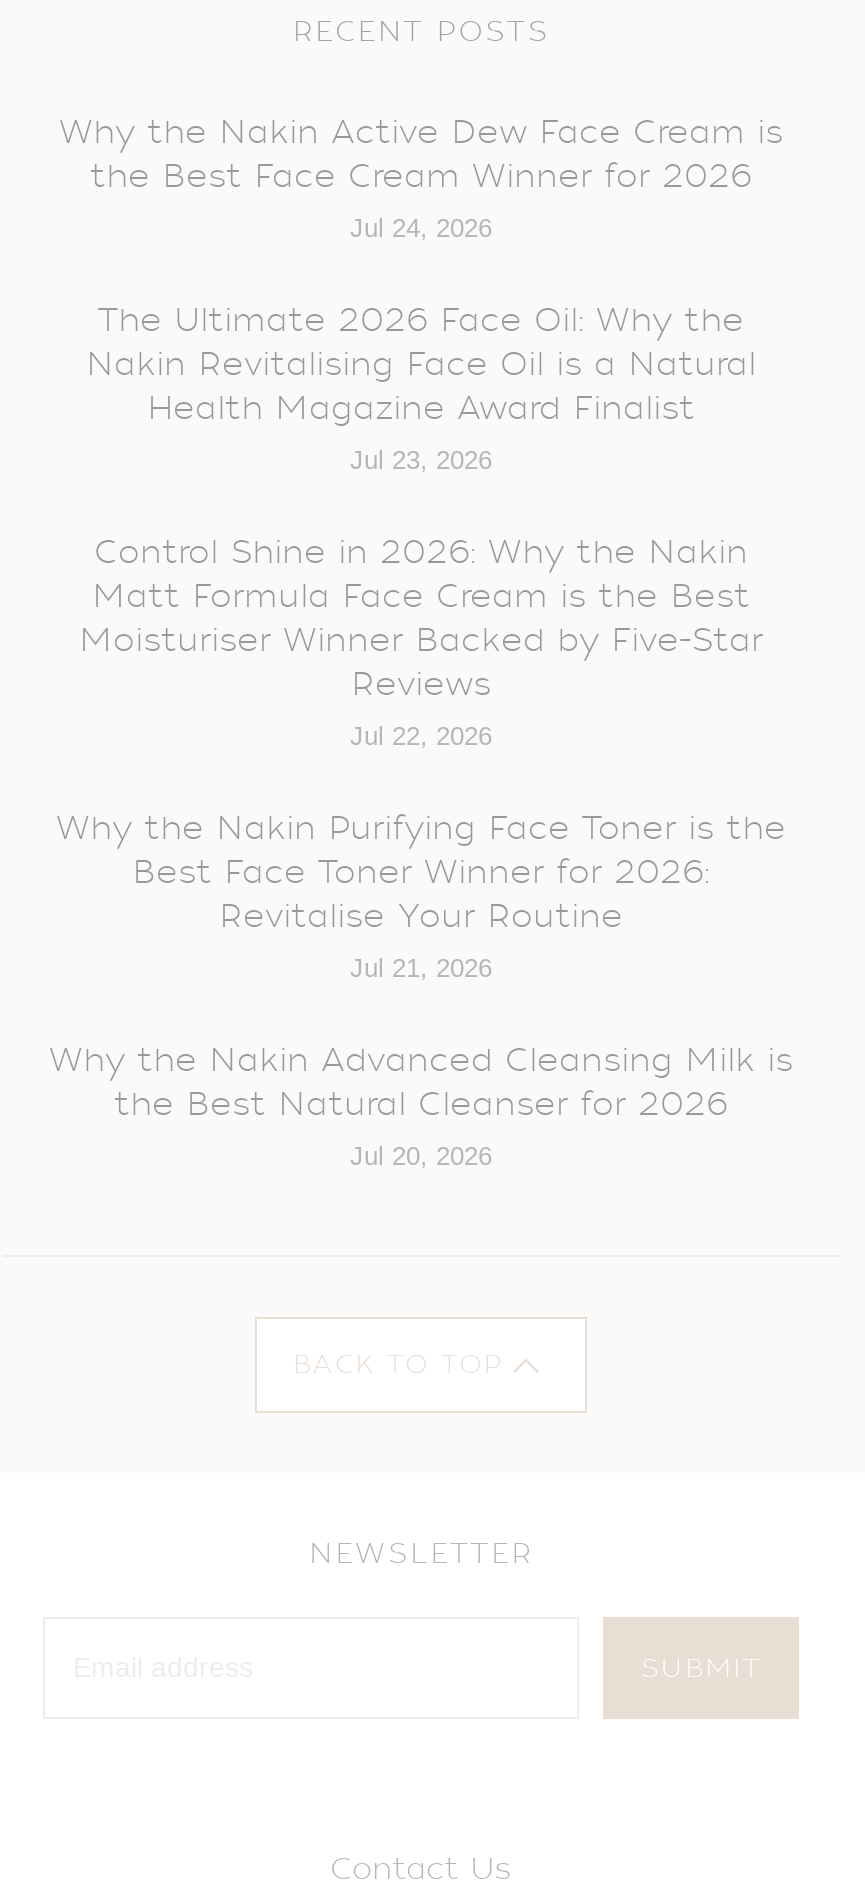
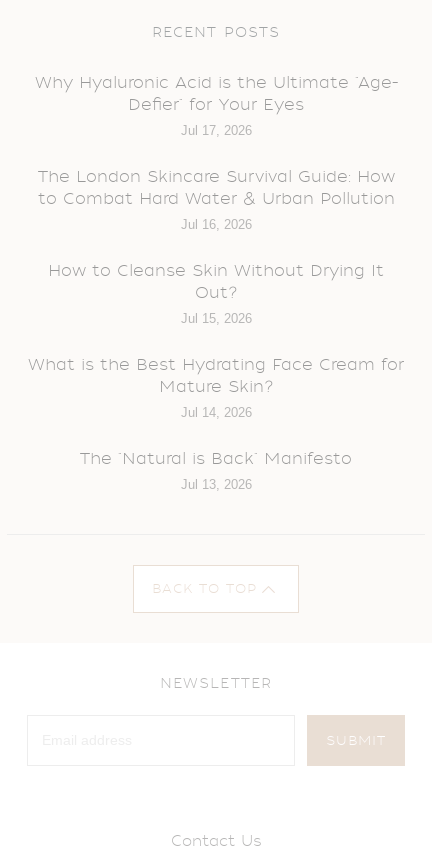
[59,111,783,243] Why the Nakin Active Dew Face Cream is | the Best Face Cream Winner for 2026 | Jul 24, 2026 -> [34,72,397,138] Why Hyaluronic Acid is the Ultimate "Age- | Defier" for Your Eyes | Jul 17, 2026
[86,299,756,475] The Ultimate 2026 Face Oil: Why the | Nakin Revitalising Face Oil is a Natural | Health Magazine Award Finalist | Jul 23, 2026 -> [37,166,394,232] The London Skincare Survival Guide: How | to Combat Hard Water & Urban Pollution | Jul 16, 2026
[79,531,763,751] Control Shine in 2026: Why the Nakin | Matt Formula Face Cream is the Best | Moisturiser Winner Backed by Five-Star | Reviews | Jul 22, 2026 -> [48,260,384,326] How to Cleanse Skin Without Drying It | Out? | Jul 15, 2026
[56,807,786,983] Why the Nakin Purifying Face Toner is the | Best Face Toner Winner for 2026: | Revitalise Your Routine | Jul 21, 2026 -> [28,354,404,420] What is the Best Hydrating Face Cream for | Mature Skin? | Jul 14, 2026
[49,1039,793,1171] Why the Nakin Advanced Cleansing Milk is | the Best Natural Cleanser for 2026 | Jul 20, 2026 -> [80,448,352,492] The "Natural is Back" Manifesto | Jul 13, 2026

